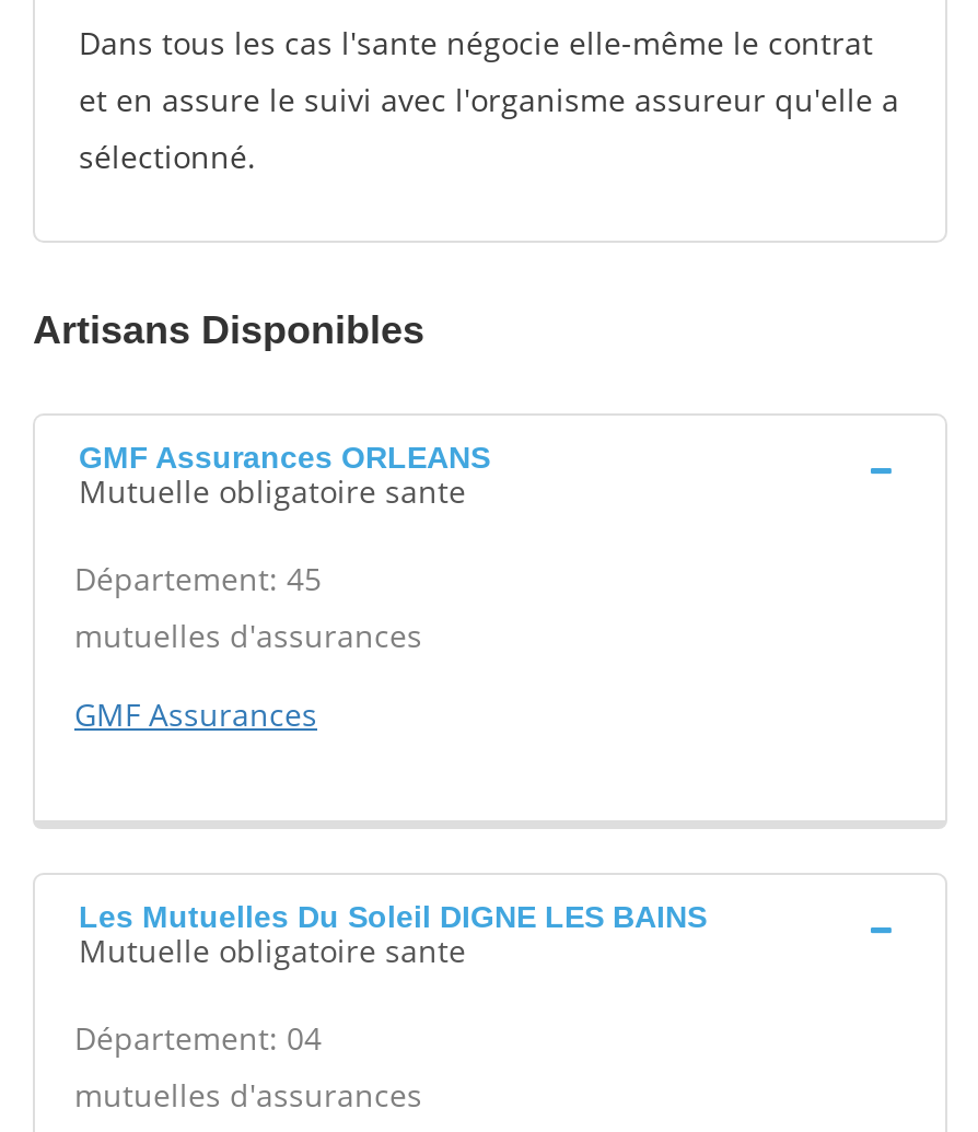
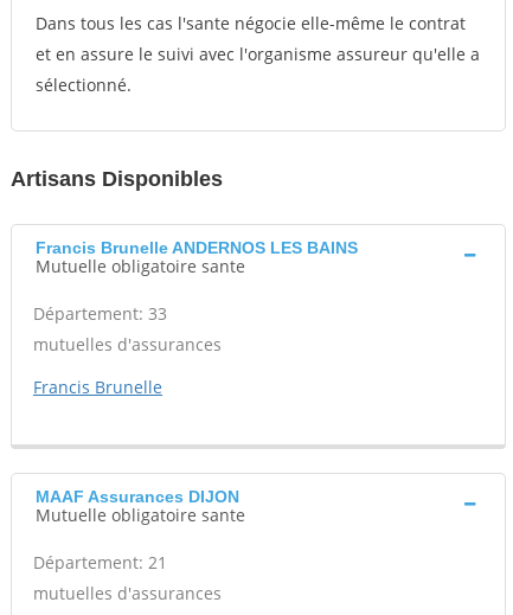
[79,440,490,475] GMF Assurances ORLEANS -> [36,238,358,257] Francis Brunelle ANDERNOS LES BAINS
[74,558,322,599] Département: 45 -> [33,302,167,325] Département: 33
[74,693,317,735] GMF Assurances -> [33,376,162,398] Francis Brunelle
[79,899,707,934] Les Mutuelles Du Soleil DIGNE LES BAINS -> [36,487,239,506] MAAF Assurances DIJON
[74,1017,322,1059] Département: 04 -> [33,551,167,574] Département: 21

